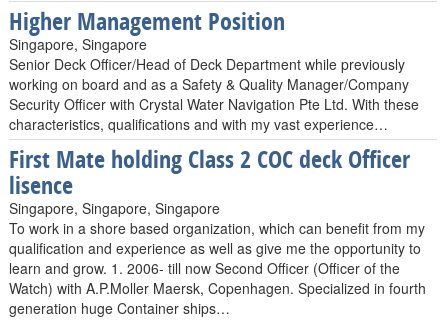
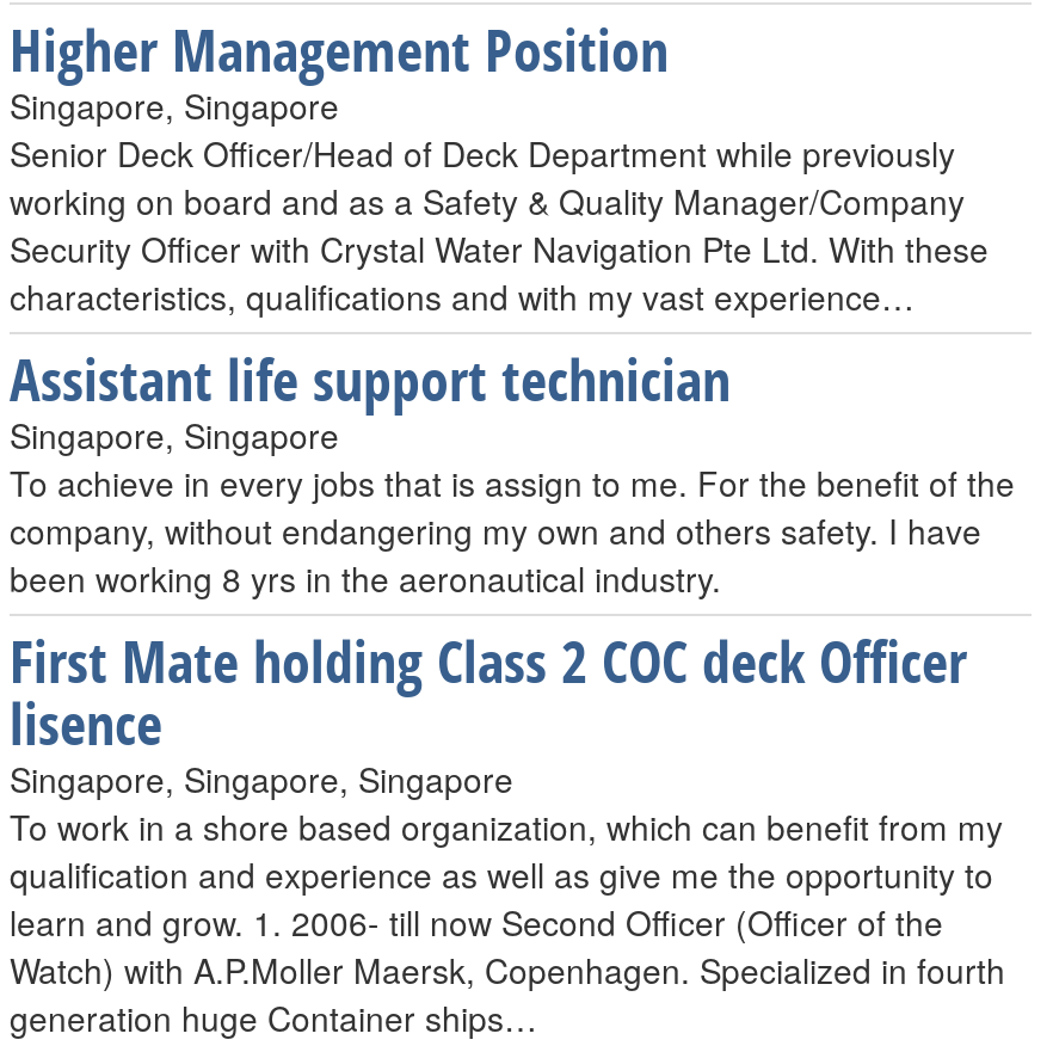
none -> [10,342,1015,602] Assistant life support technician | Singapore, Singapore | To achieve in every jobs that is assign to me. For the benefit of the | company, without endangering my own and others safety. I have | been working 8 yrs in the aeronautical industry.

